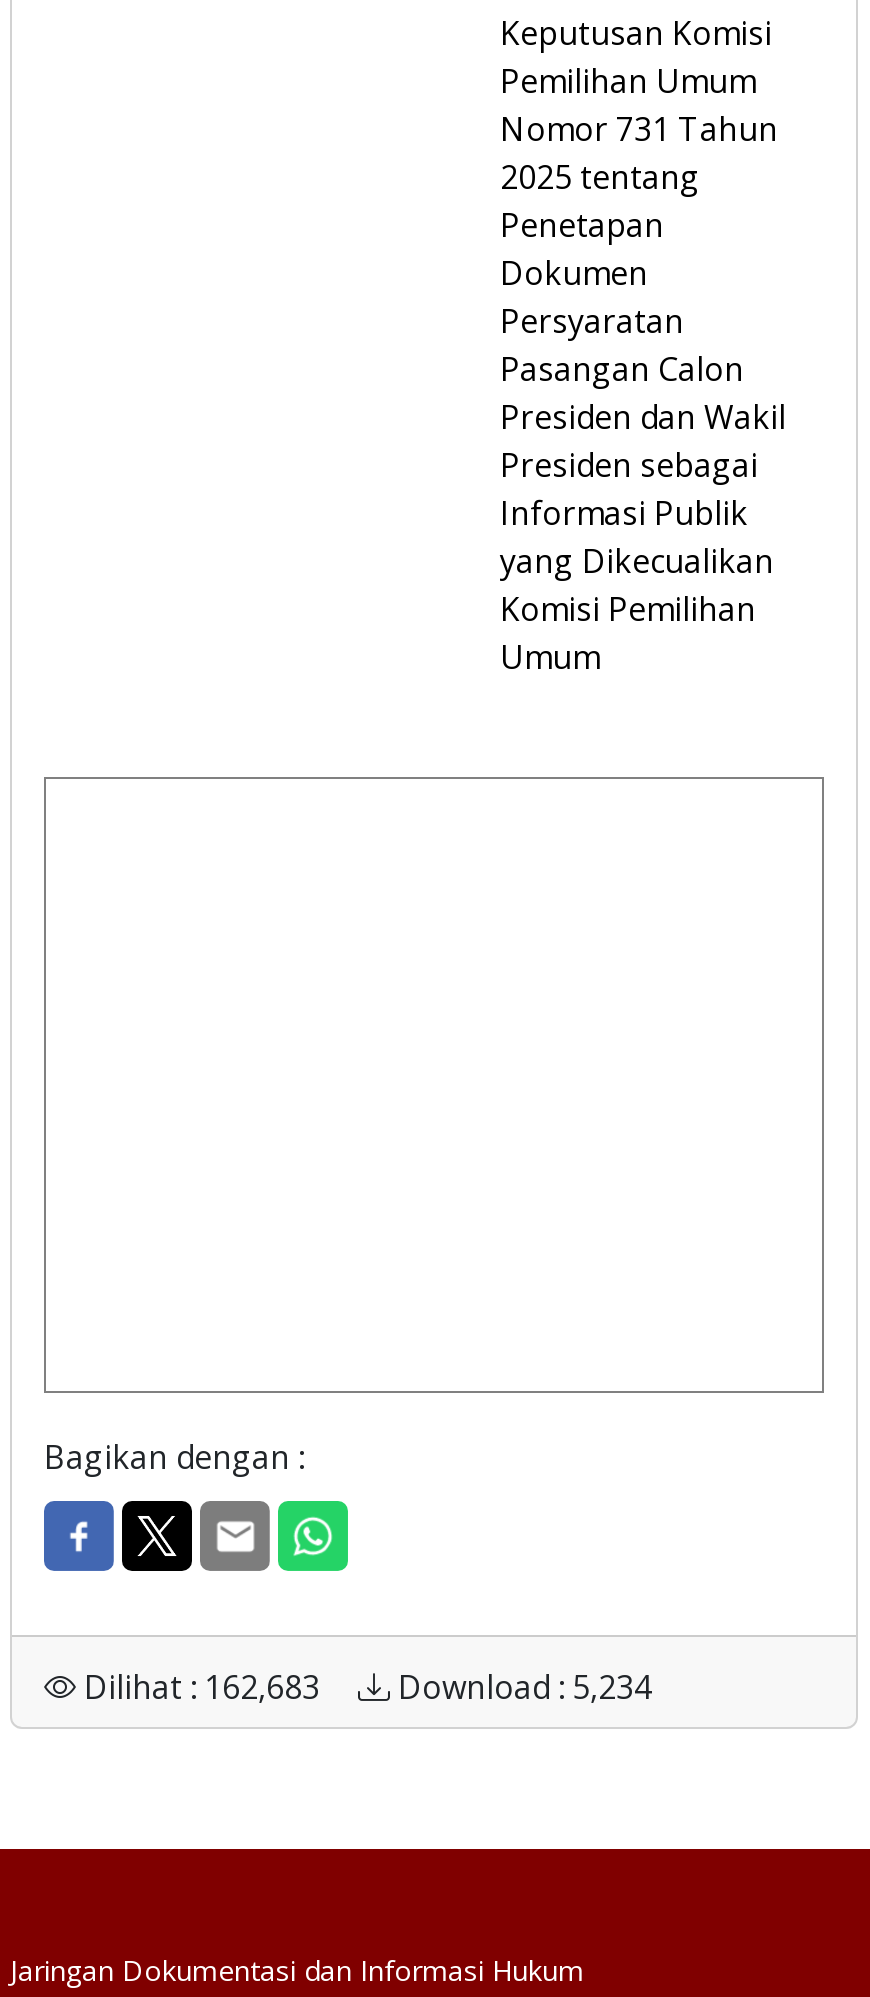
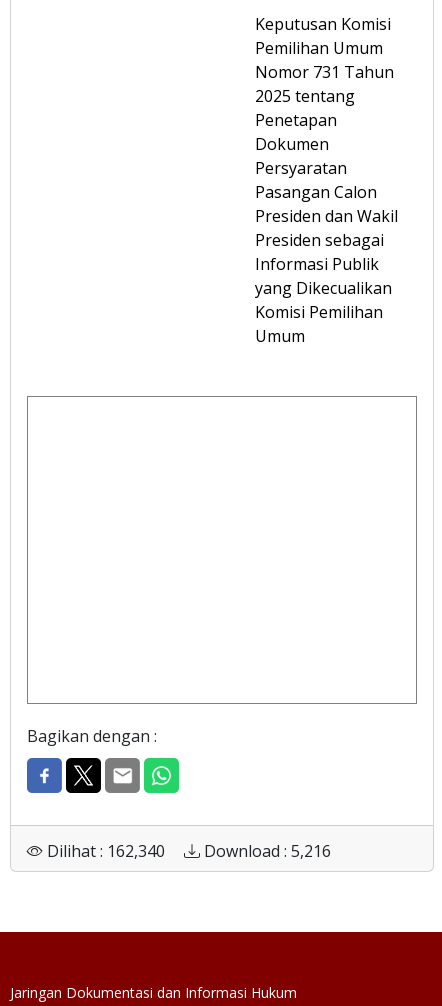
[76,1665,328,1709] Dilihat : 162,683 -> [43,840,169,862] Dilihat : 162,340
[390,1665,652,1709] Download : 5,234 -> [200,840,331,862] Download : 5,216

